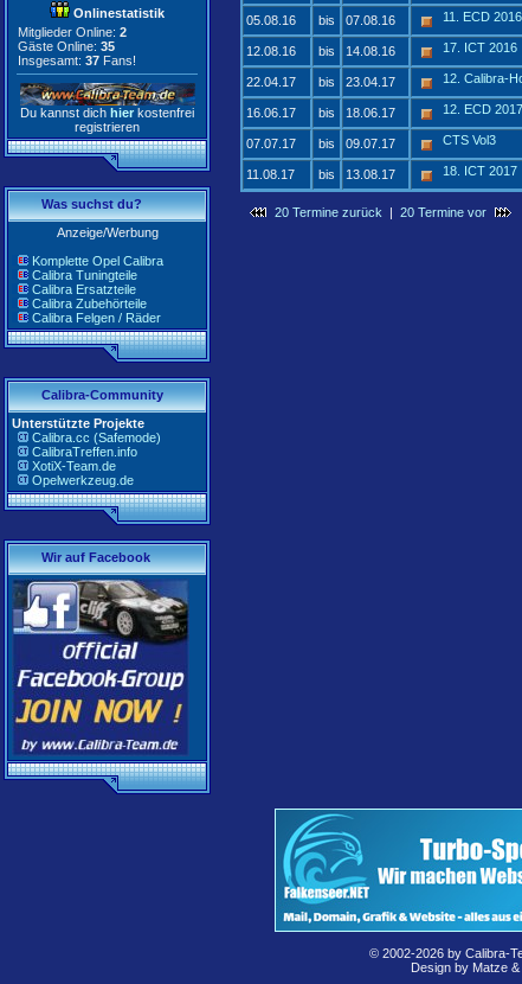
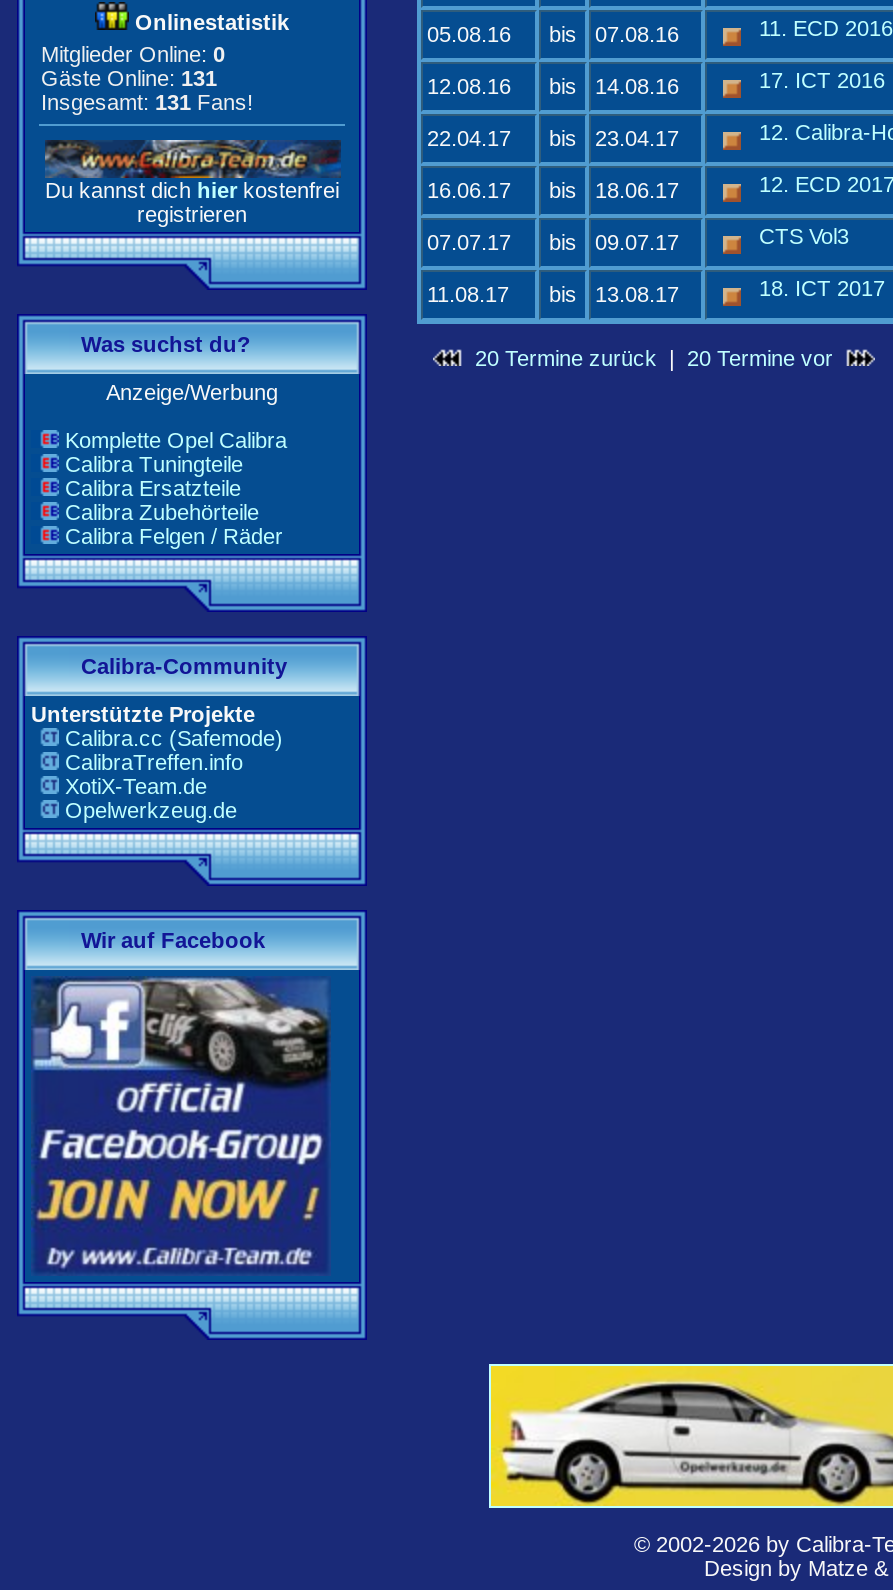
[18,24,127,39] Mitglieder Online: 2 -> [41,41,225,65] Mitglieder Online: 0
[18,39,115,53] Gäste Online: 35 -> [41,65,217,89] Gäste Online: 131
[18,53,136,67] Insgesamt: 37 Fans! -> [41,89,253,113] Insgesamt: 131 Fans!
[273,807,518,933] [image] -> [475,1364,887,1508] [image]

